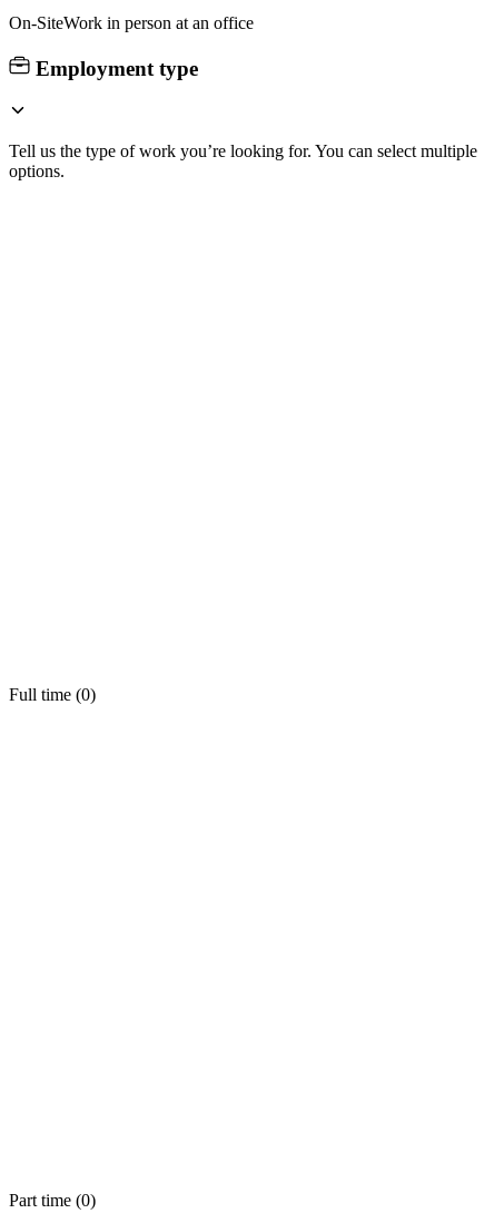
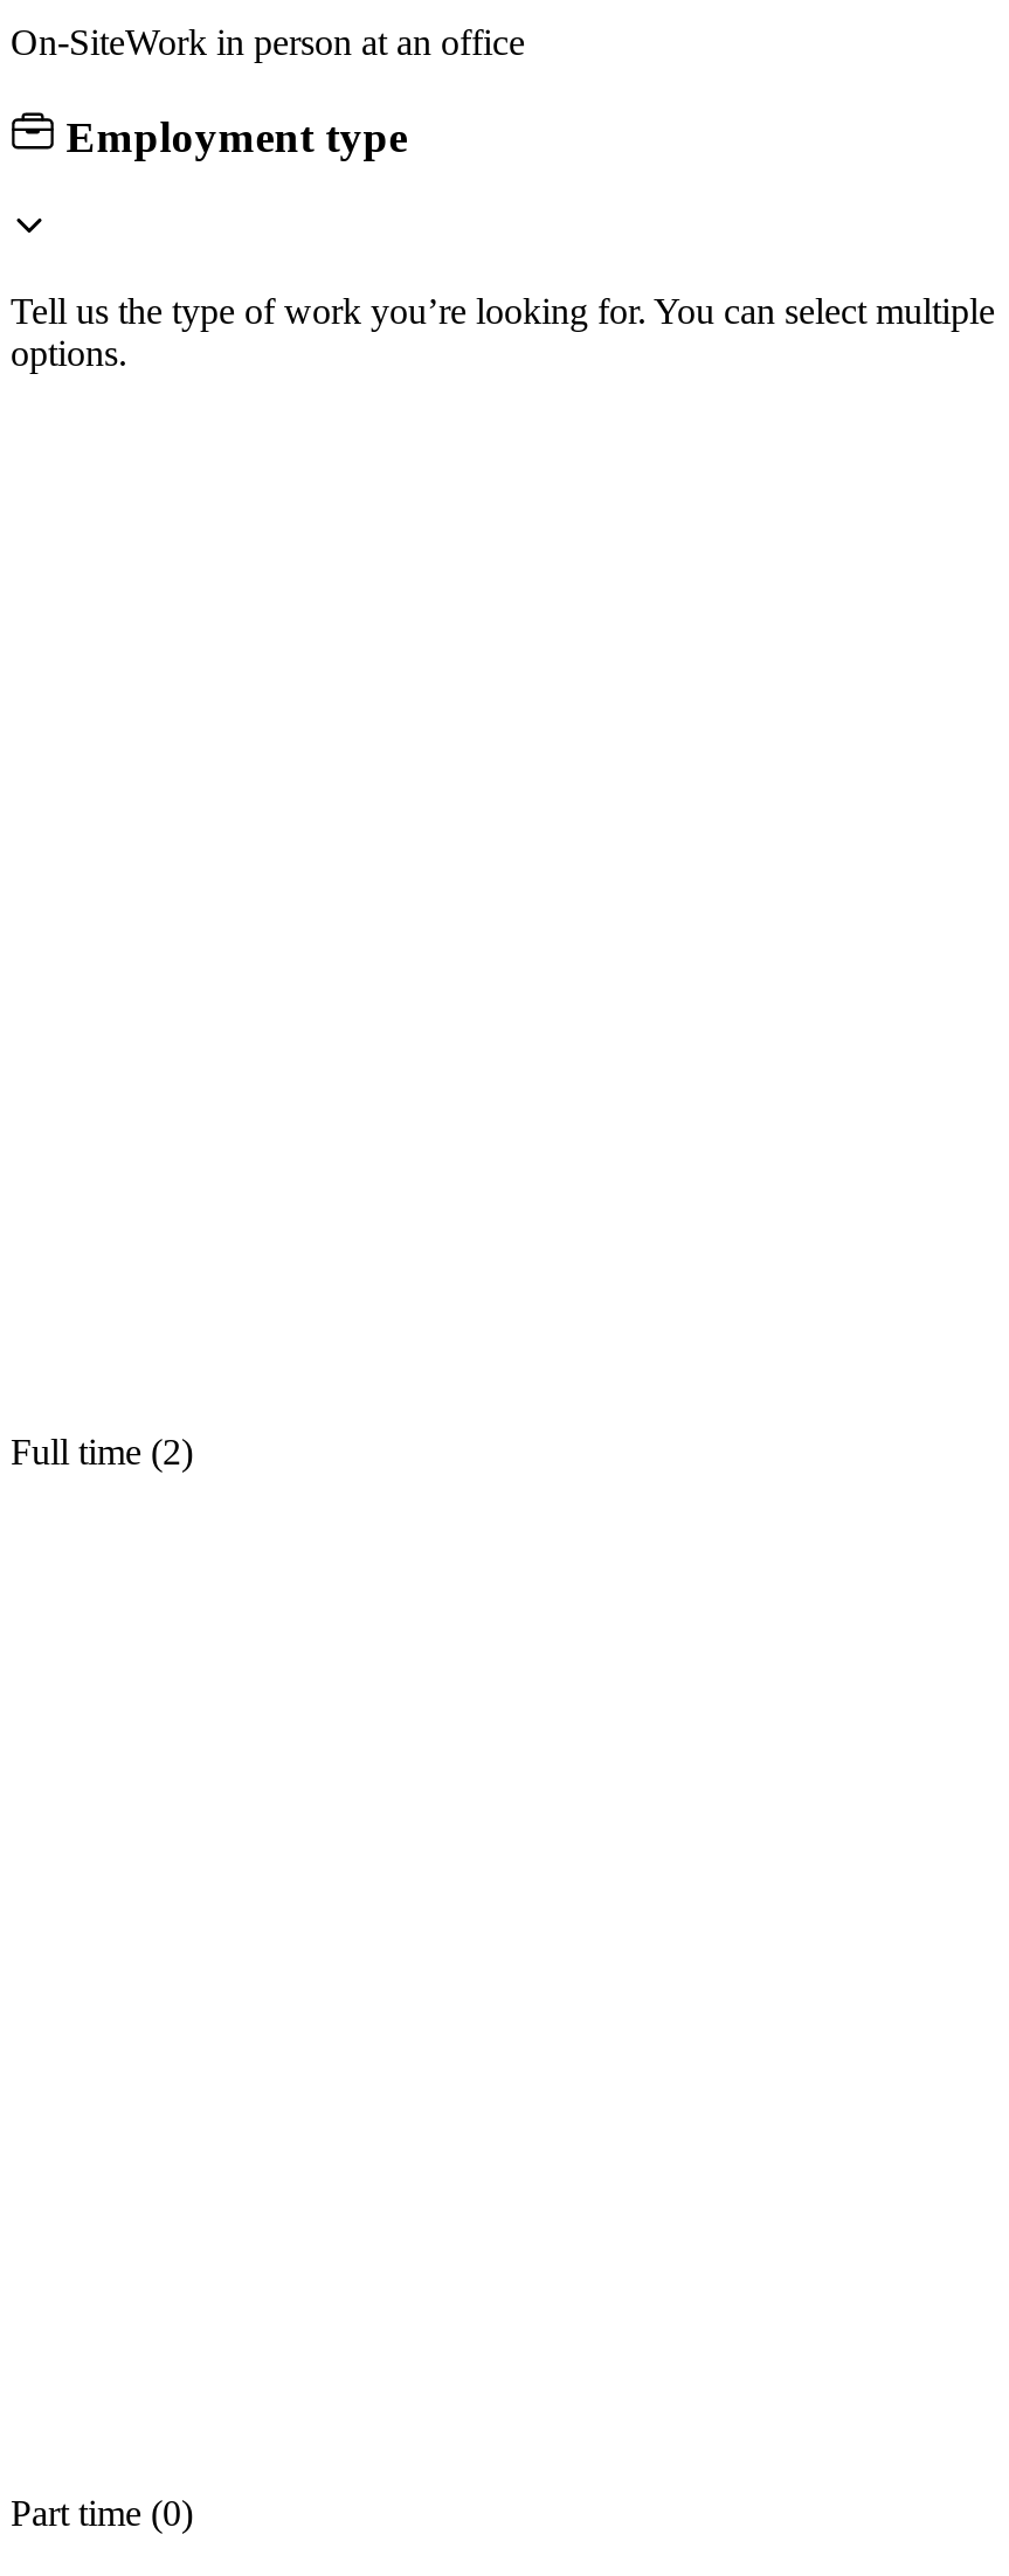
[9,685,96,704] Full time (0) -> [11,1432,193,1472] Full time (2)

